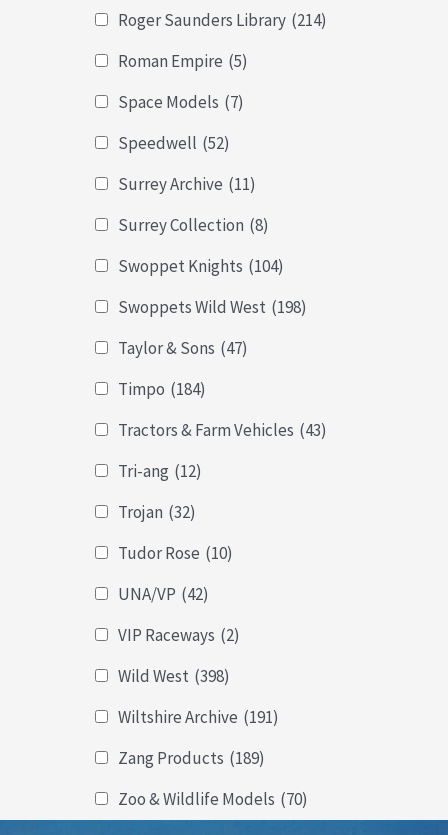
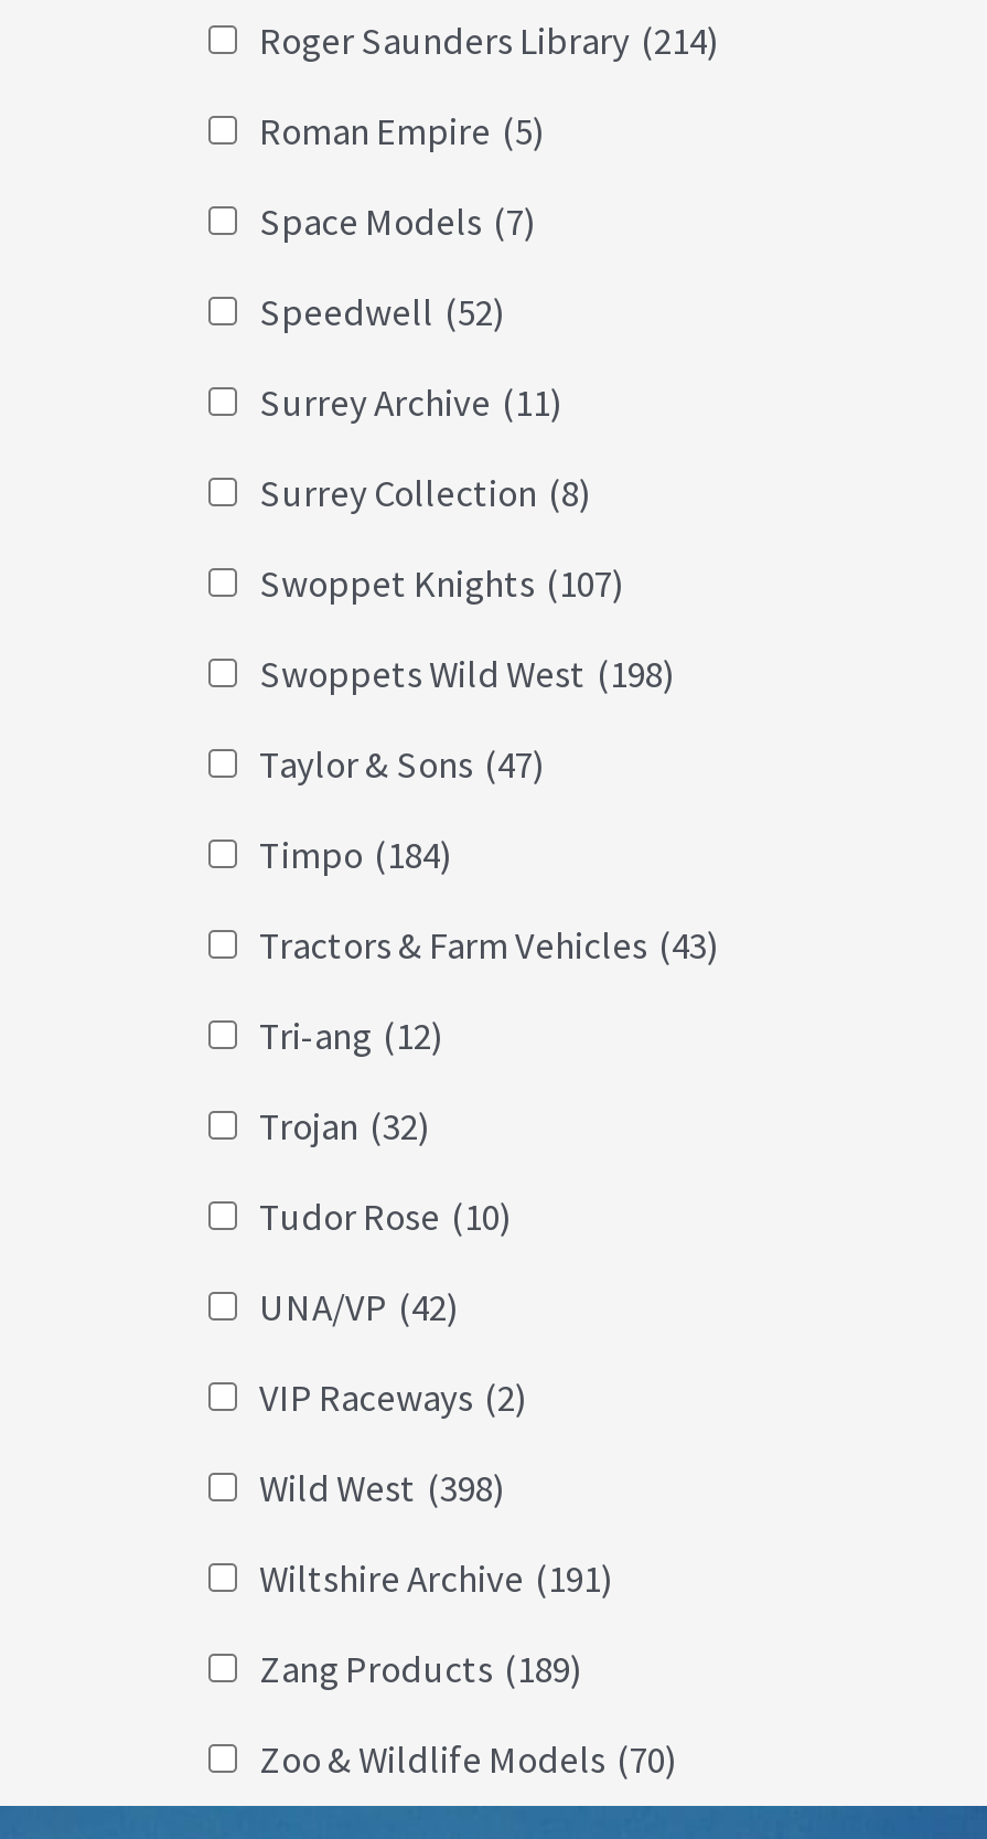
[118,255,284,277] Swoppet Knights (104) -> [259,559,625,608] Swoppet Knights (107)

